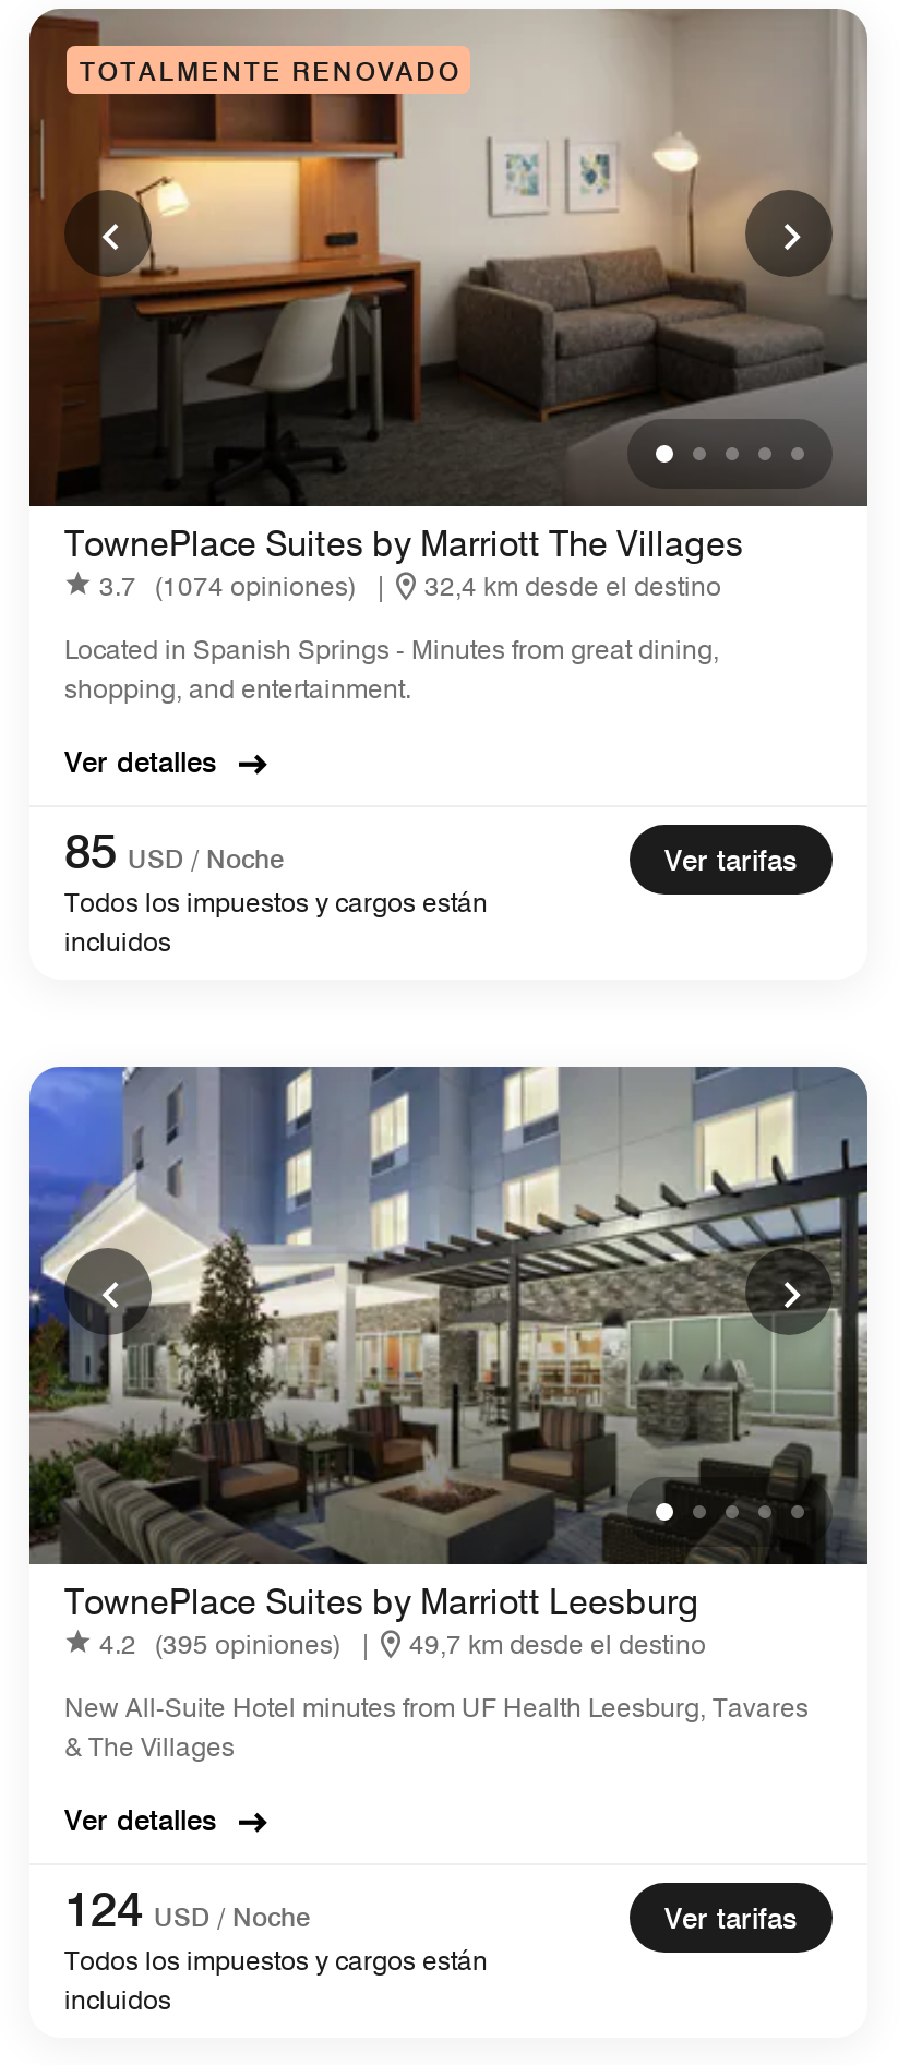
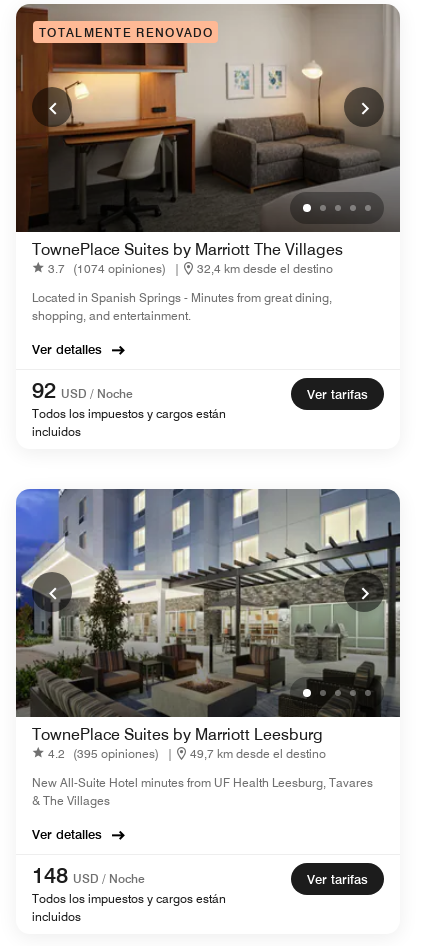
[64,823,285,879] 85 USD / Noche -> [32,377,133,403] 92 USD / Noche
[64,1881,311,1937] 124 USD / Noche -> [32,862,145,888] 148 USD / Noche

